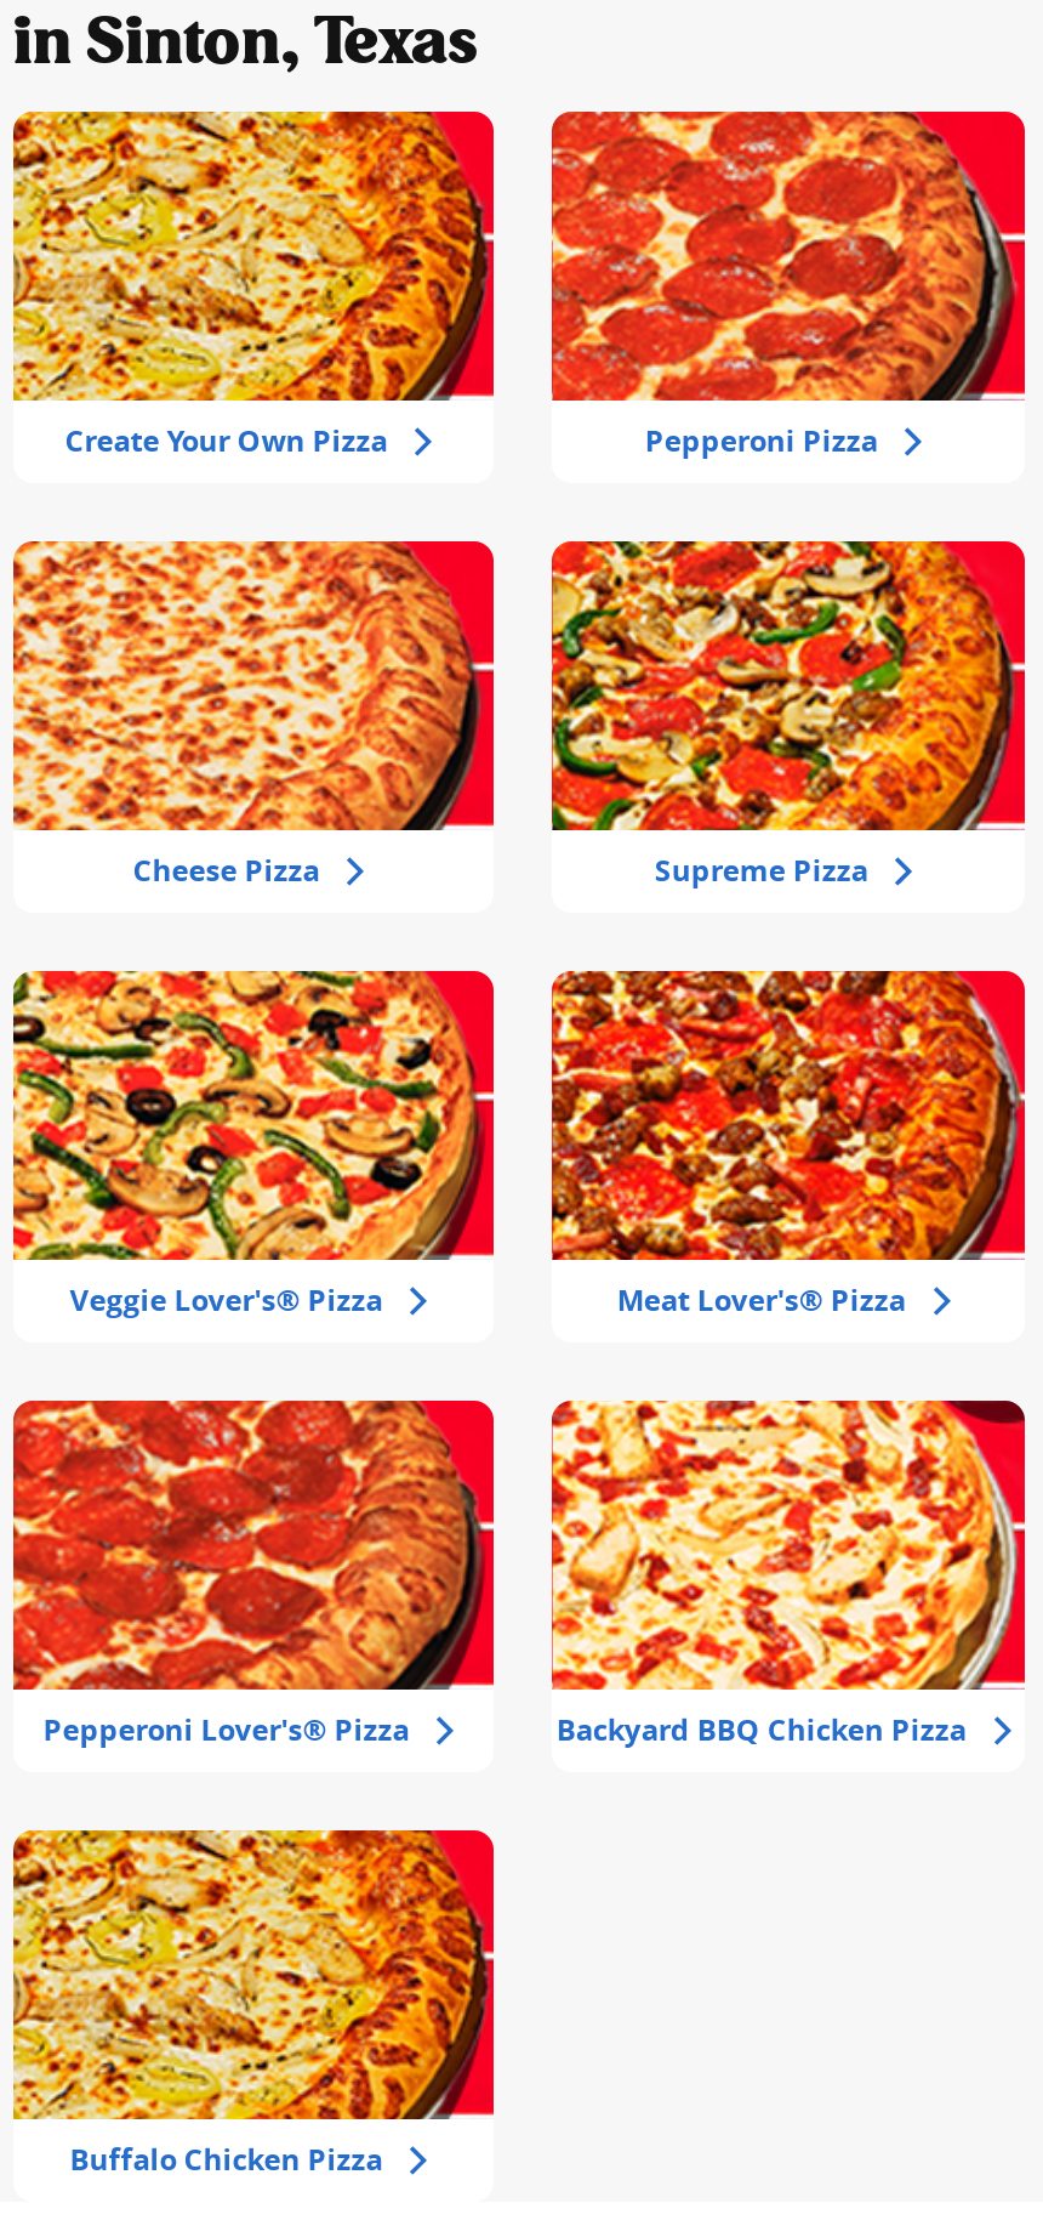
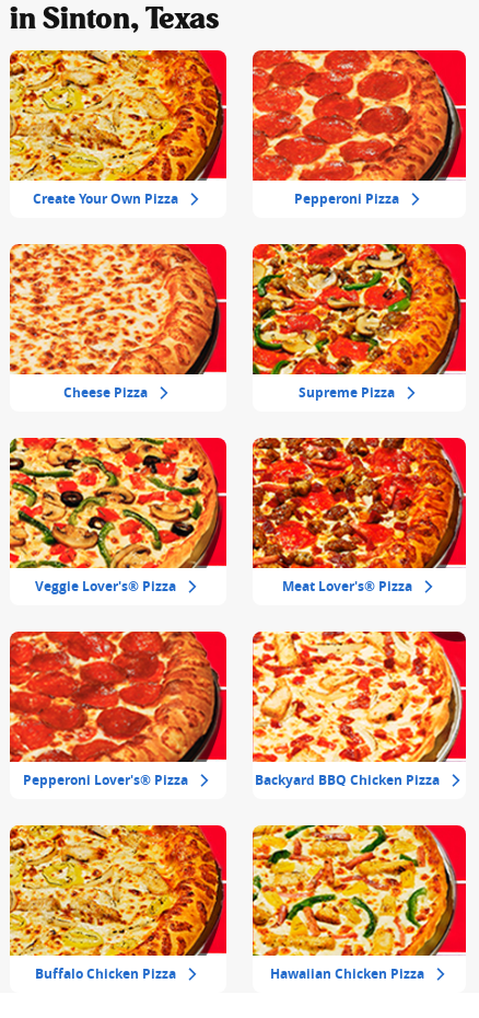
none -> [252,824,467,982] [image] | Hawaiian Chicken Pizza

